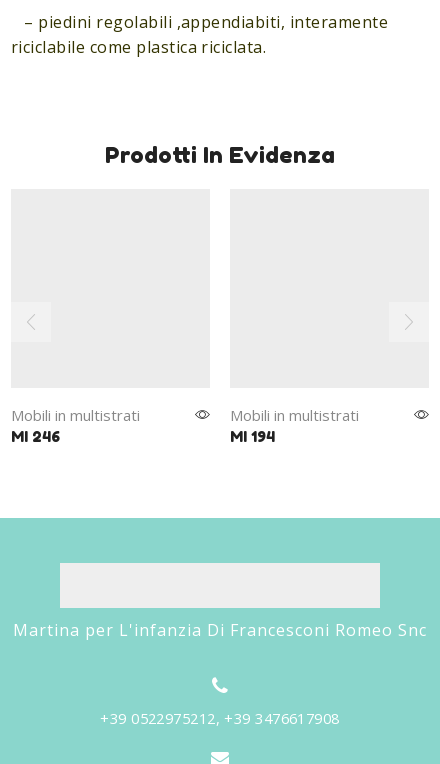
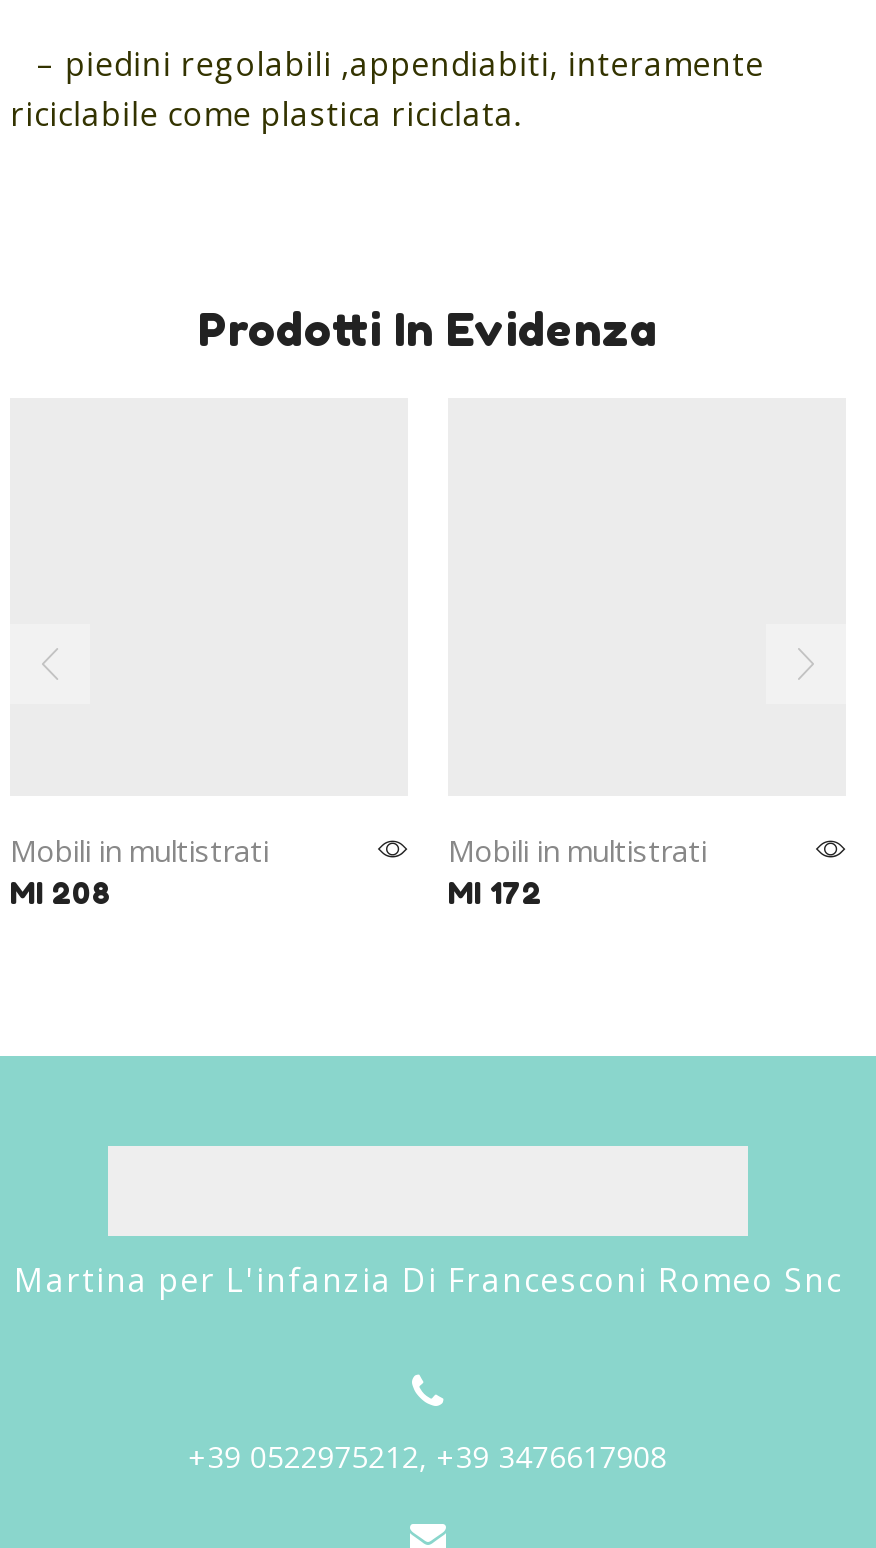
[11,428,60,445] MI 246 -> [10,876,112,910] MI 208
[230,428,275,445] MI 194 -> [448,876,542,910] MI 172

